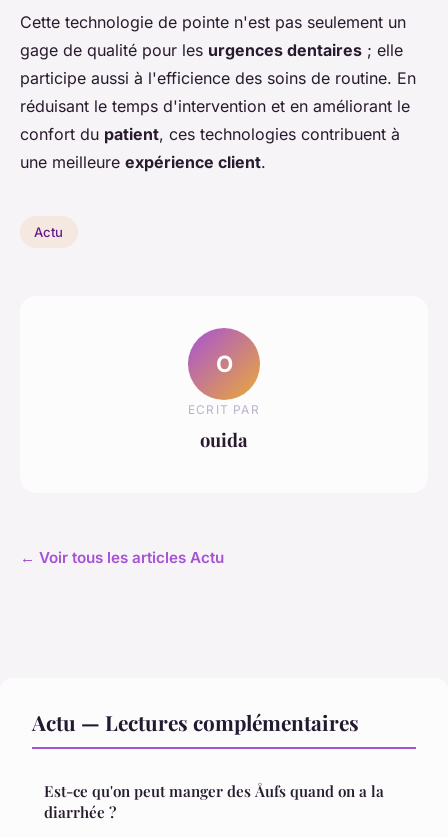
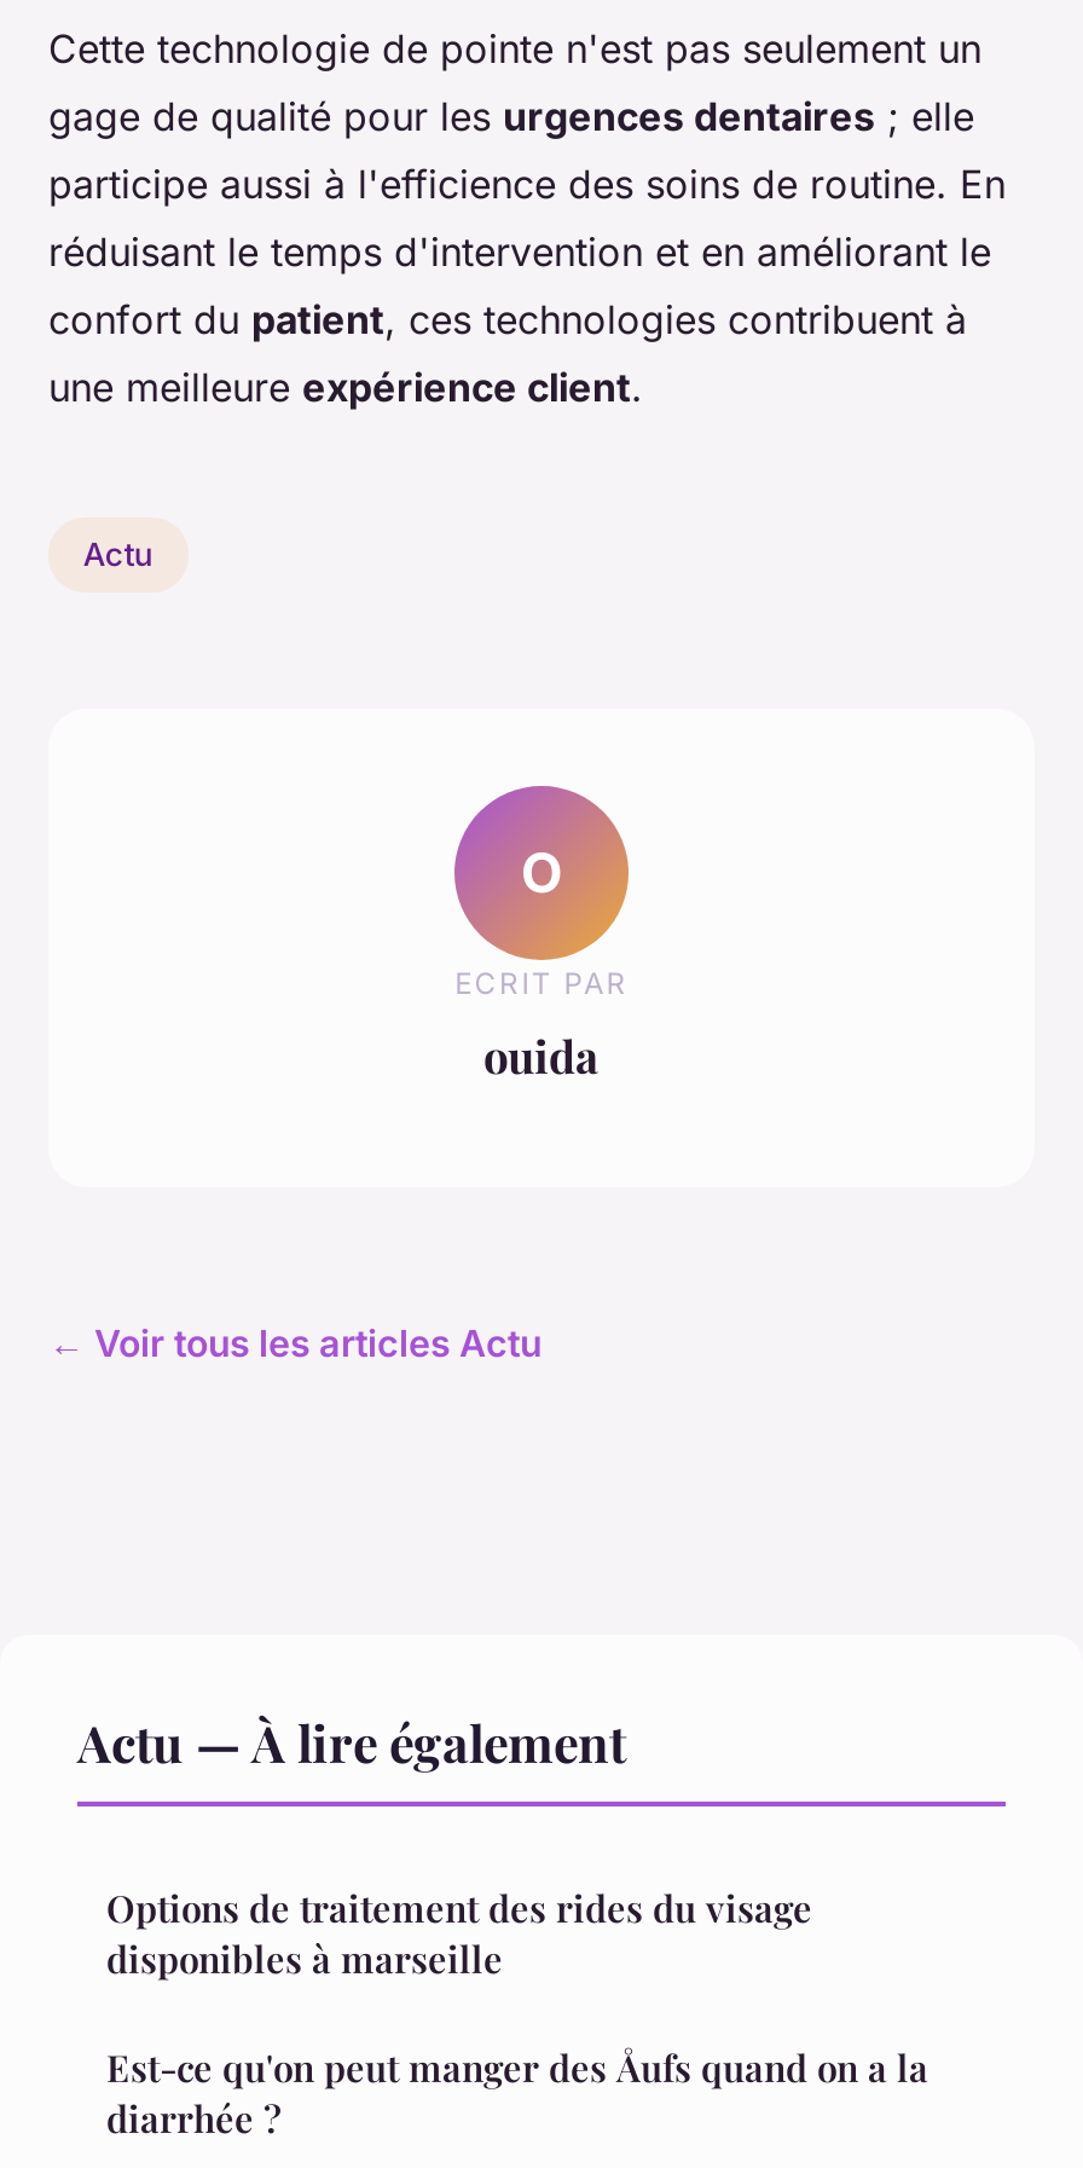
[32,708,359,736] Actu — Lectures complémentaires -> [77,1706,812,1981] Actu — À lire également | Options de traitement des rides du visage | disponibles à marseille

